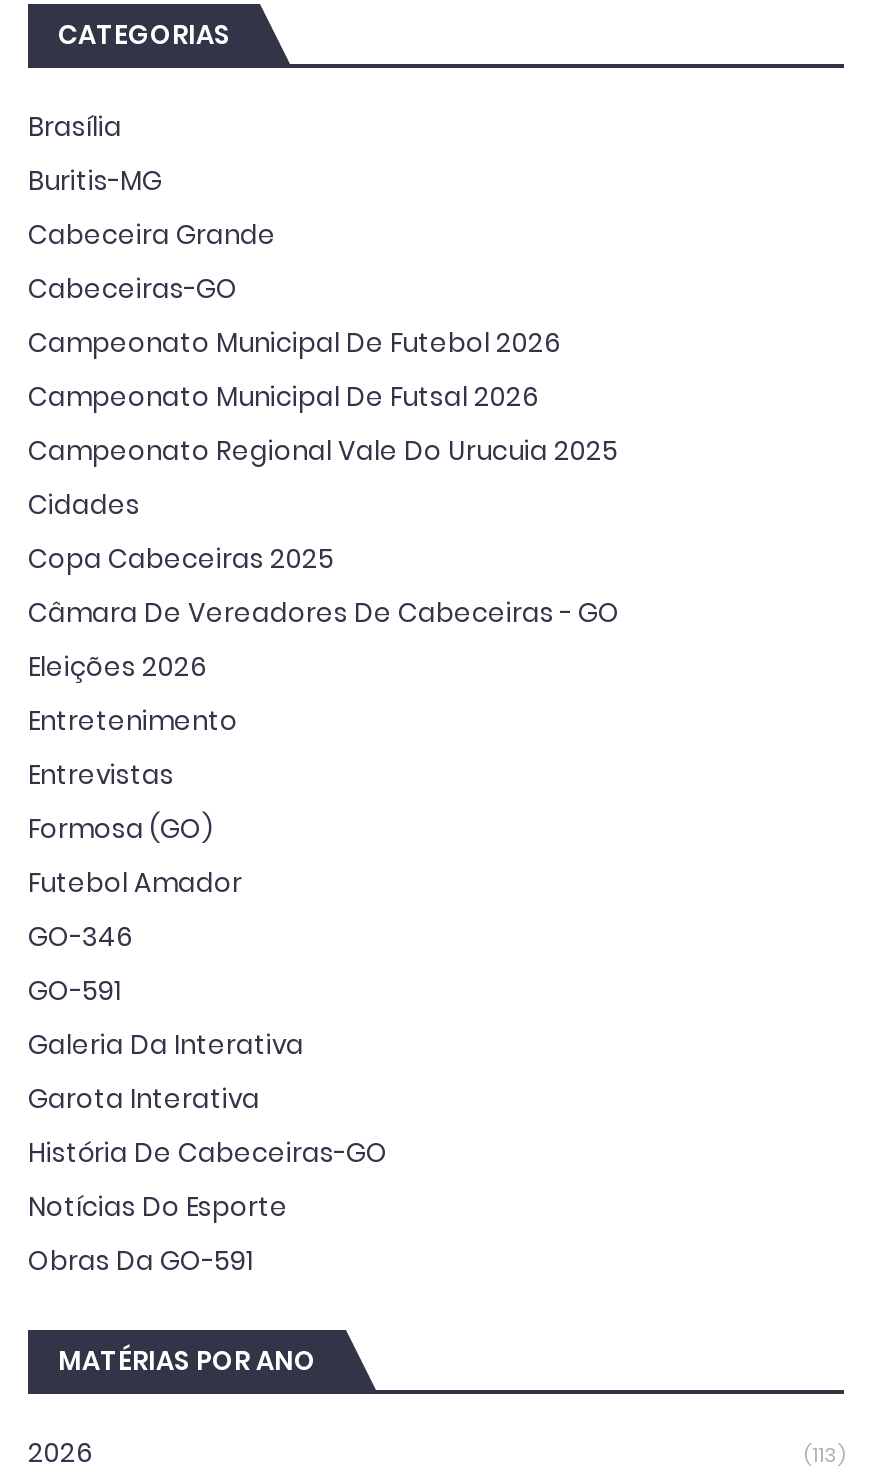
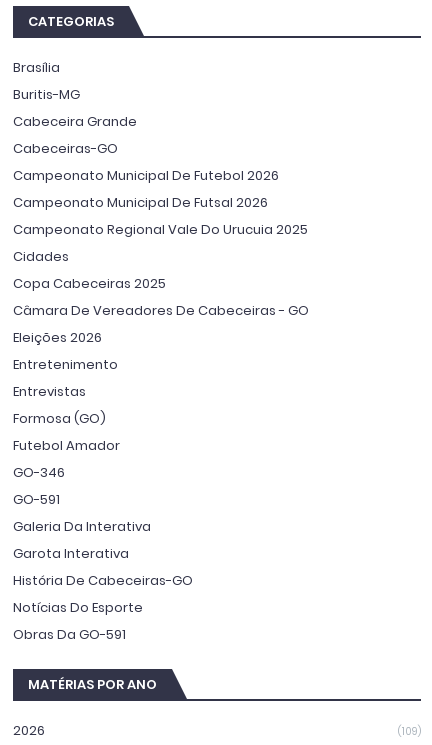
[804,1439,844,1469] (113) -> [398,724,421,739] (109)

